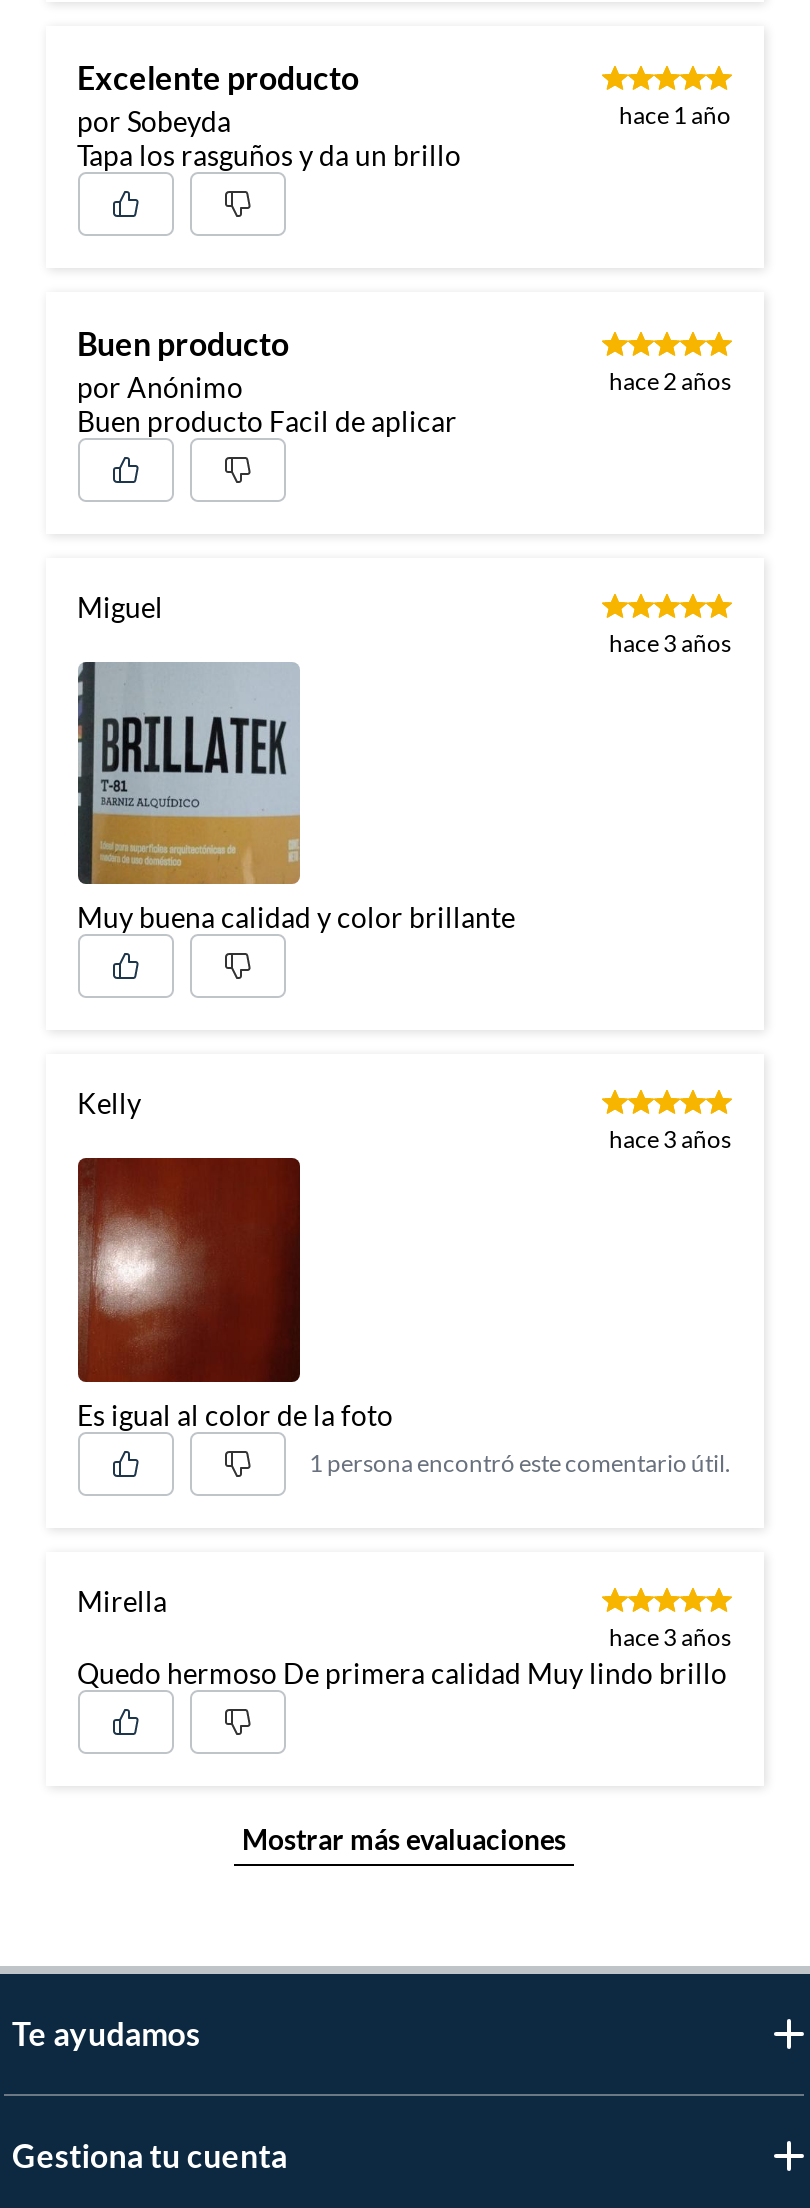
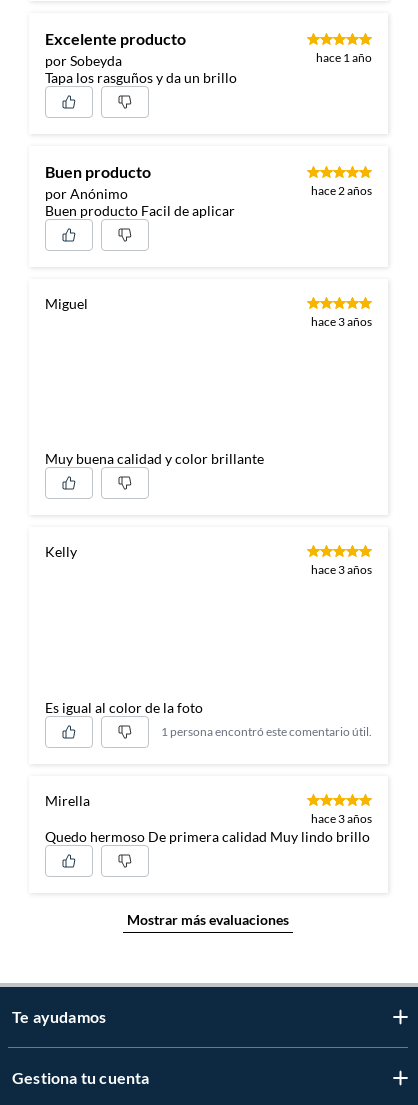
[76,660,302,886] [image] -> none
[76,1156,302,1384] [image] -> none

